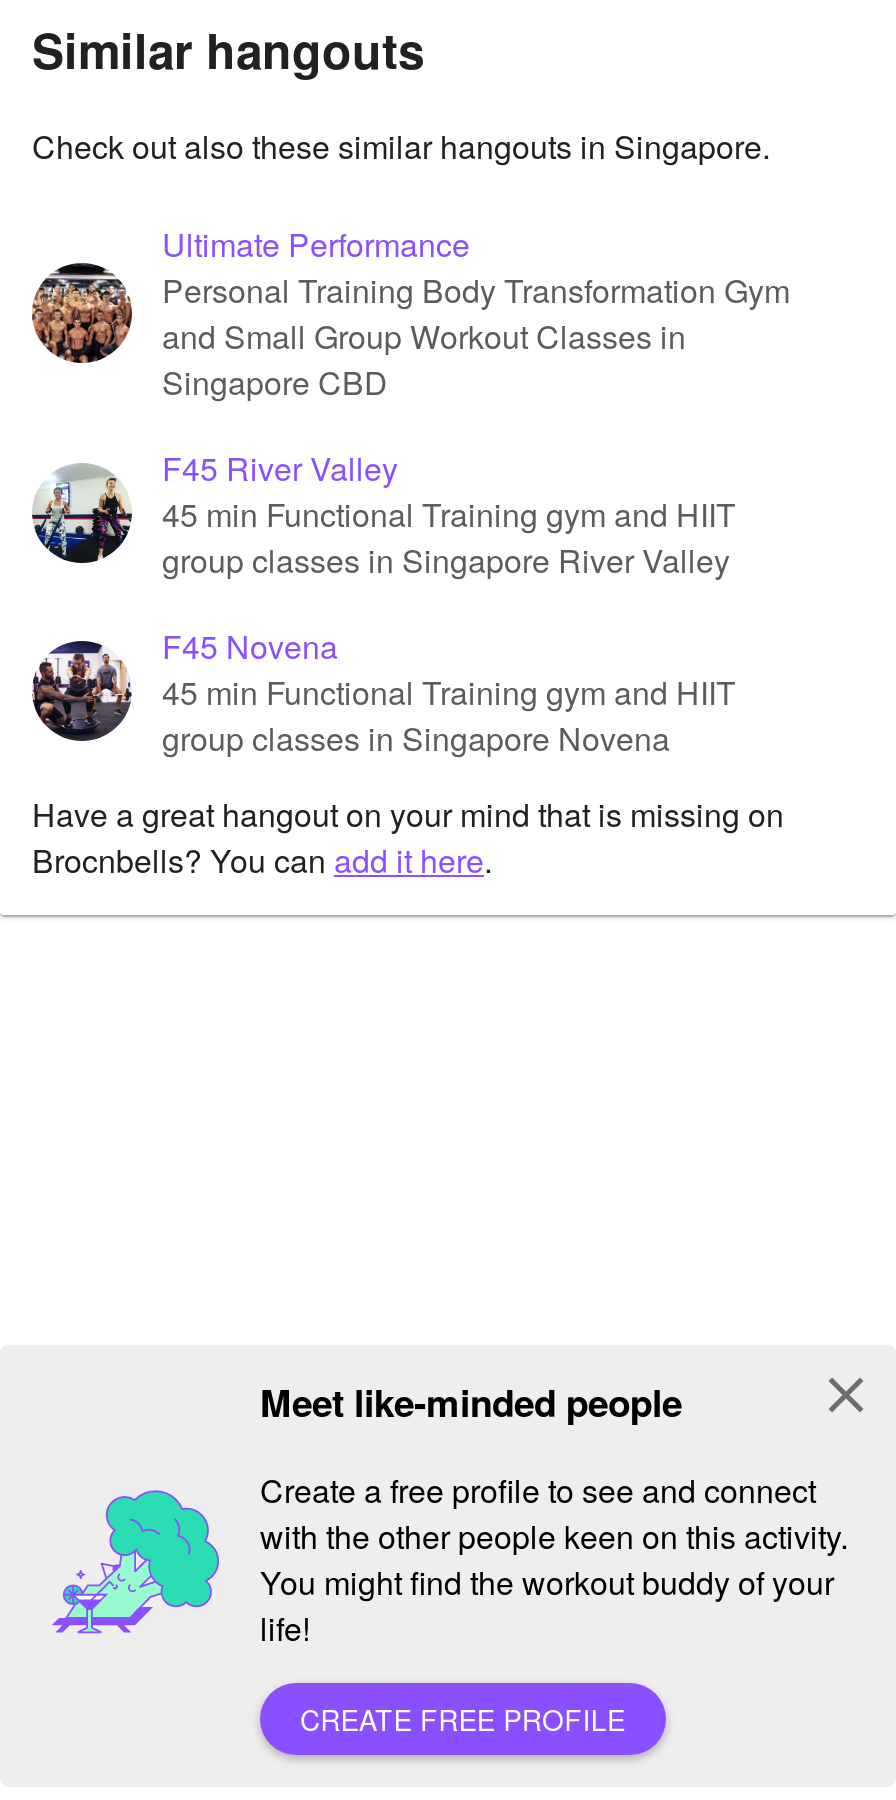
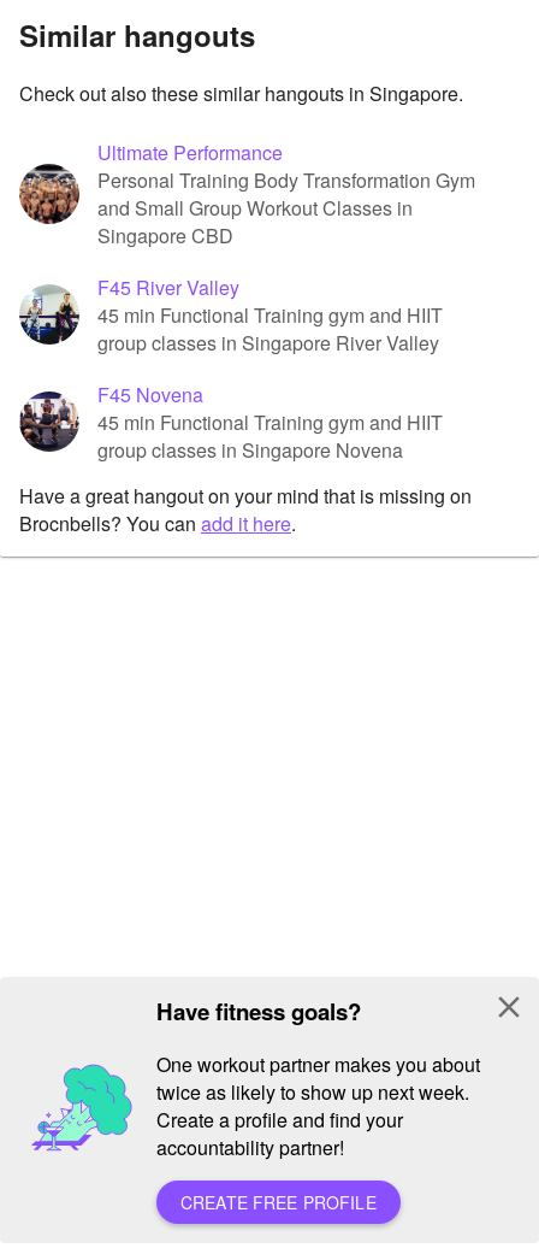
[260,1375,682,1429] Meet like-minded people -> [156,995,361,1028] Have fitness goals?
[260,1466,848,1650] Create a free profile to see and connect | with the other people keen on this activity. | You might find the workout buddy of your | life! -> [156,1050,480,1161] One workout partner makes you about | twice as likely to show up next week. | Create a profile and find your | accountability partner!

